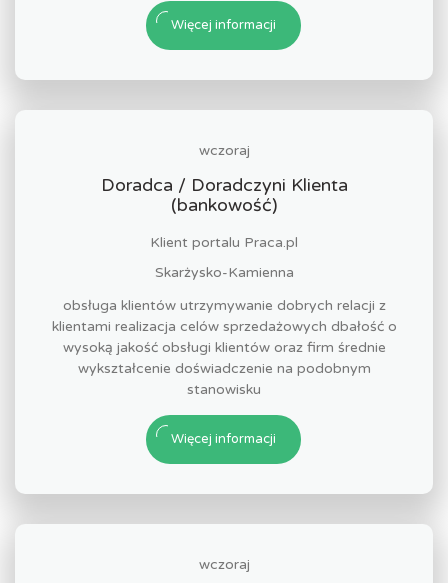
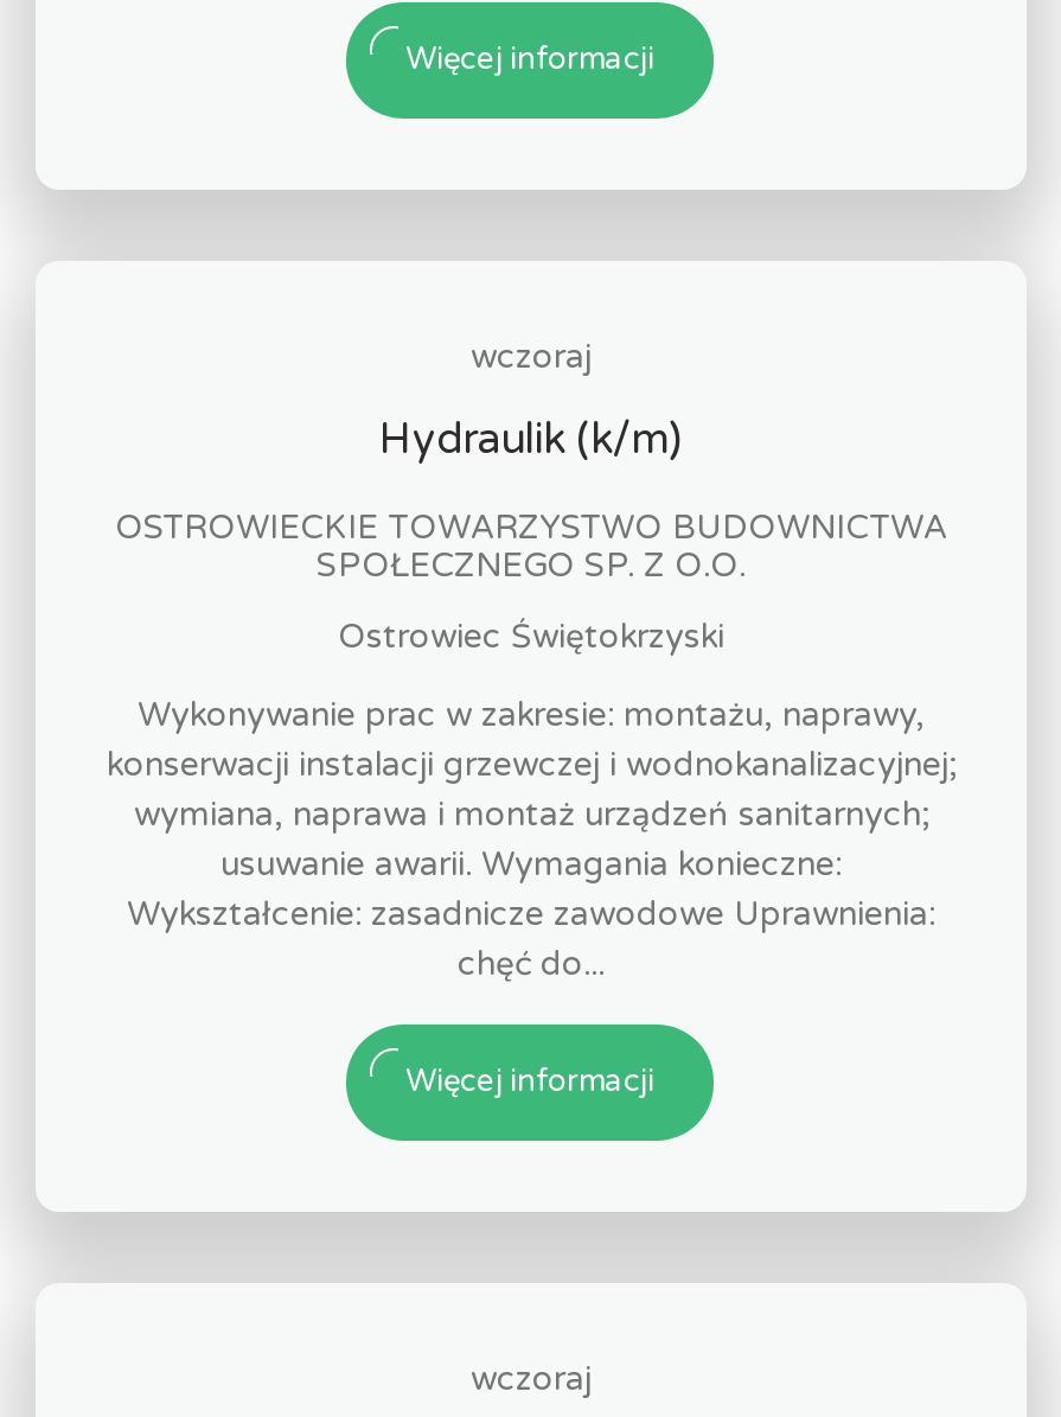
[100,174,347,216] Doradca / Doradczyni Klienta | (bankowość) -> [379,413,683,465] Hydraulik (k/m)
[150,234,298,251] Klient portalu Praca.pl -> [115,508,947,586] OSTROWIECKIE TOWARZYSTWO BUDOWNICTWA | SPOŁECZNEGO SP. Z O.O.
[154,264,293,281] Skarżysko-Kamienna -> [338,617,724,657] Ostrowiec Świętokrzyski
[51,297,396,398] obsługa klientów utrzymywanie dobrych relacji z | klientami realizacja celów sprzedażowych dbałość o | wysoką jakość obsługi klientów oraz firm średnie | wykształcenie doświadczenie na podobnym | stanowisku -> [107,695,955,984] Wykonywanie prac w zakresie: montażu, naprawy, | konserwacji instalacji grzewczej i wodnokanalizacyjnej; | wymiana, naprawa i montaż urządzeń sanitarnych; | usuwanie awarii. Wymagania konieczne: | Wykształcenie: zasadnicze zawodowe Uprawnienia: | chęć do...

